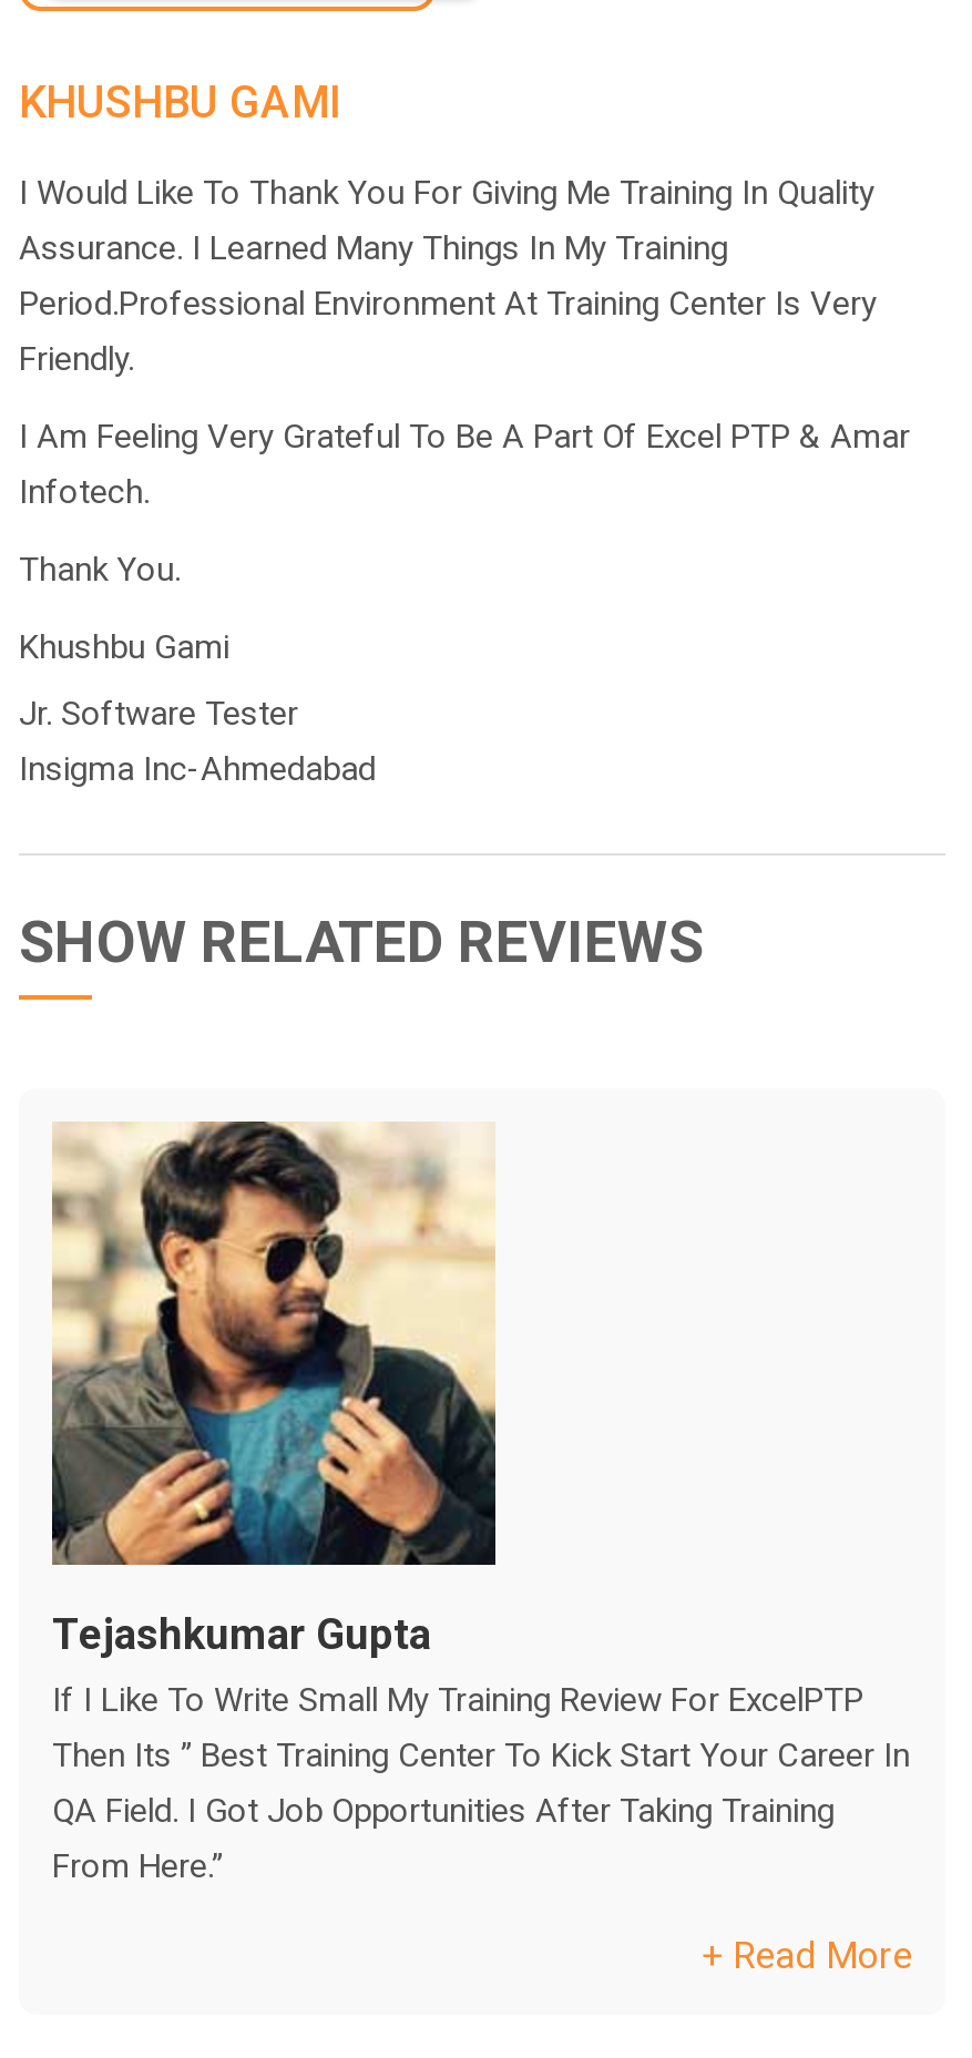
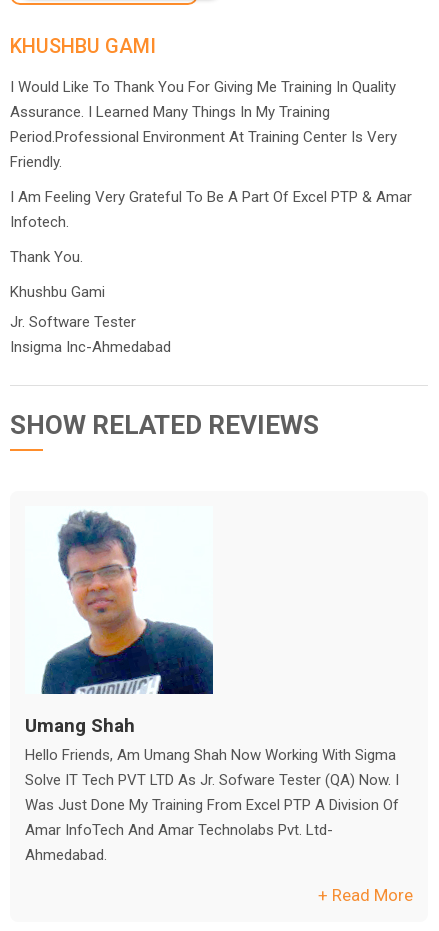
[50,1119,910,1886] [image] | Tejashkumar Gupta | If I Like To Write Small My Training Review For ExcelPTP | Then Its ” Best Training Center To Kick Start Your Career In | QA Field. I Got Job Opportunities After Taking Training | From Here.” -> [25,510,399,864] [image] | Umang Shah | Hello Friends, Am Umang Shah Now Working With Sigma | Solve IT Tech PVT LTD As Jr. Sofware Tester (QA) Now. I | Was Just Done My Training From Excel PTP A Division Of | Amar InfoTech And Amar Technolabs Pvt. Ltd- | Ahmedabad.

